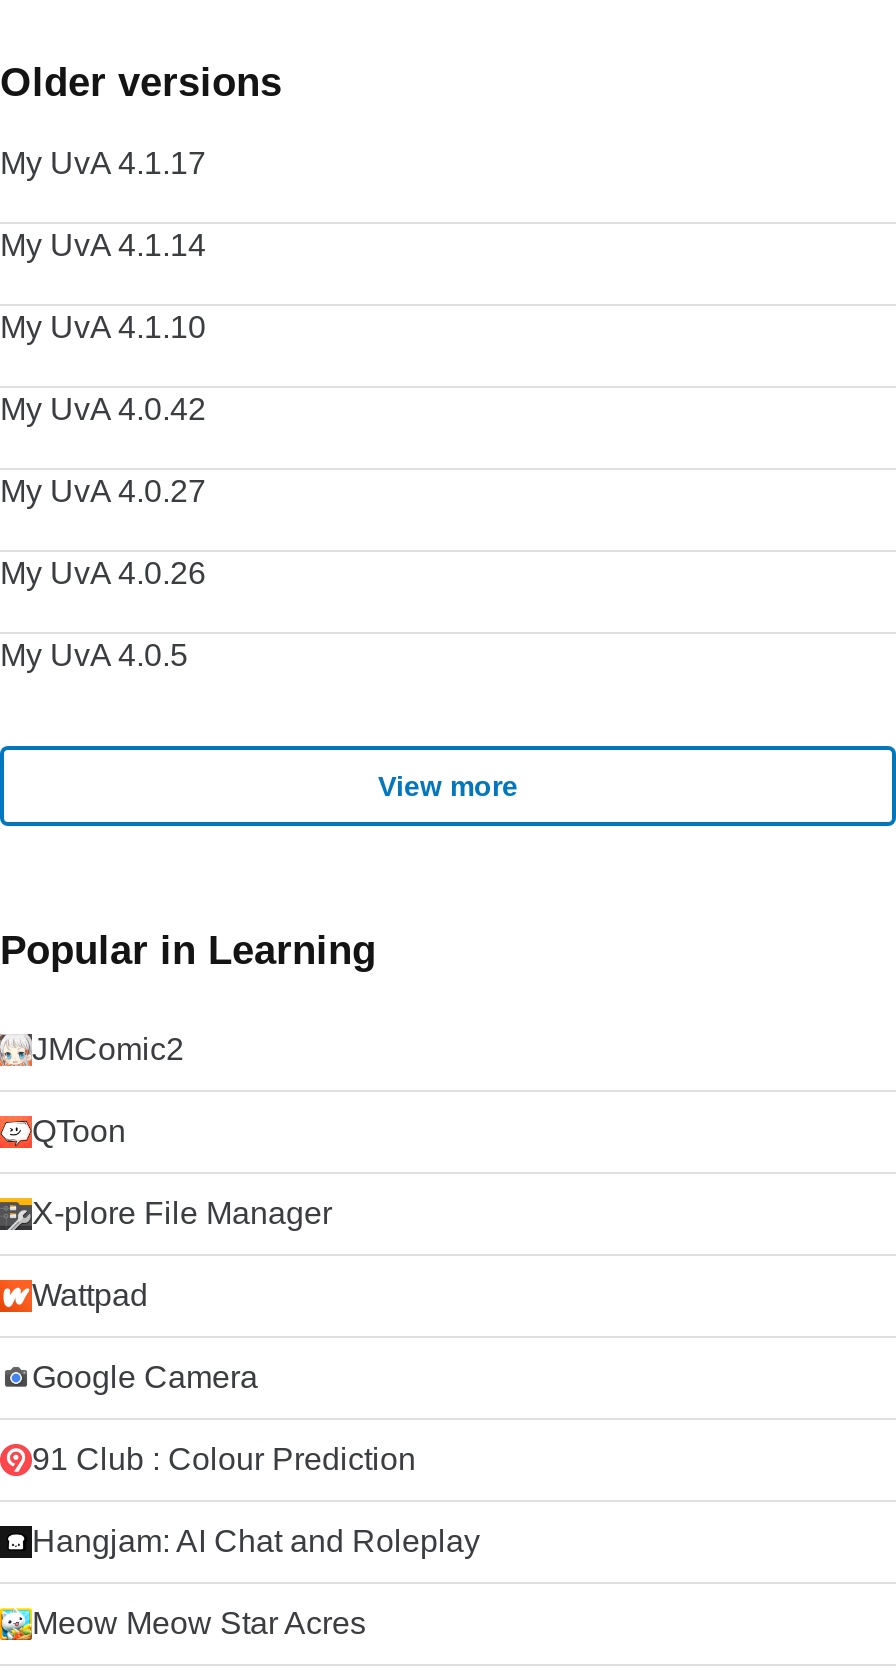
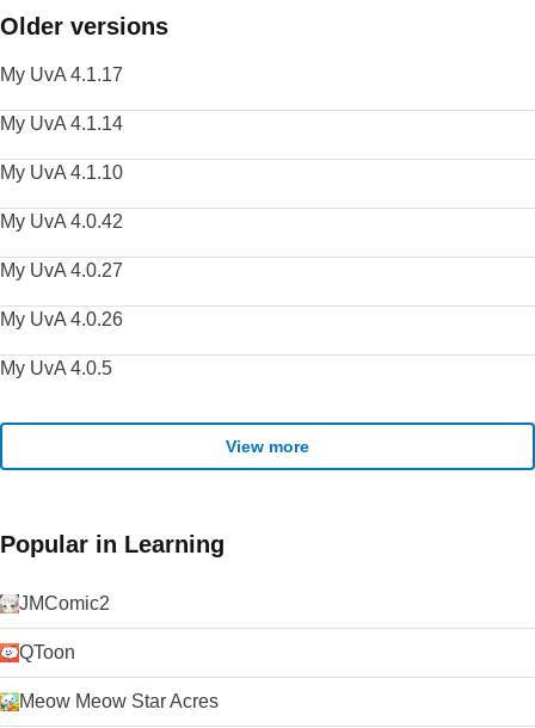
[32,1196,480,1558] X-plore File Manager | Wattpad | Google Camera | 91 Club : Colour Prediction | Hangjam: AI Chat and Roleplay -> none

